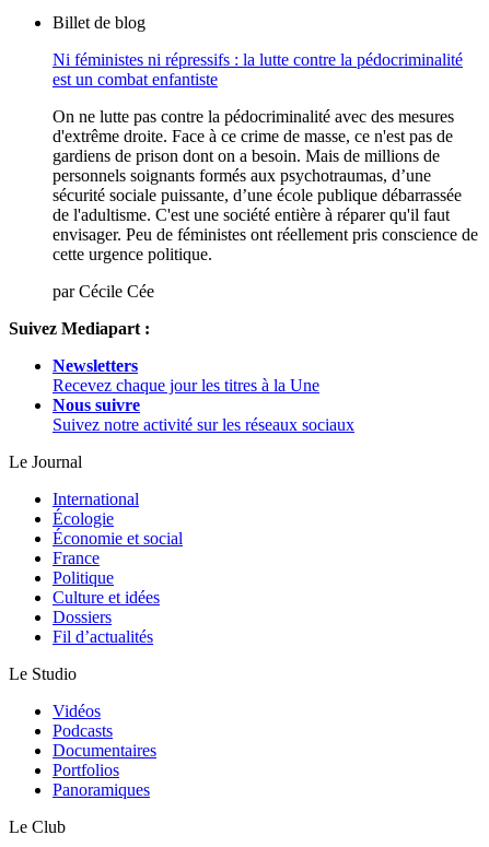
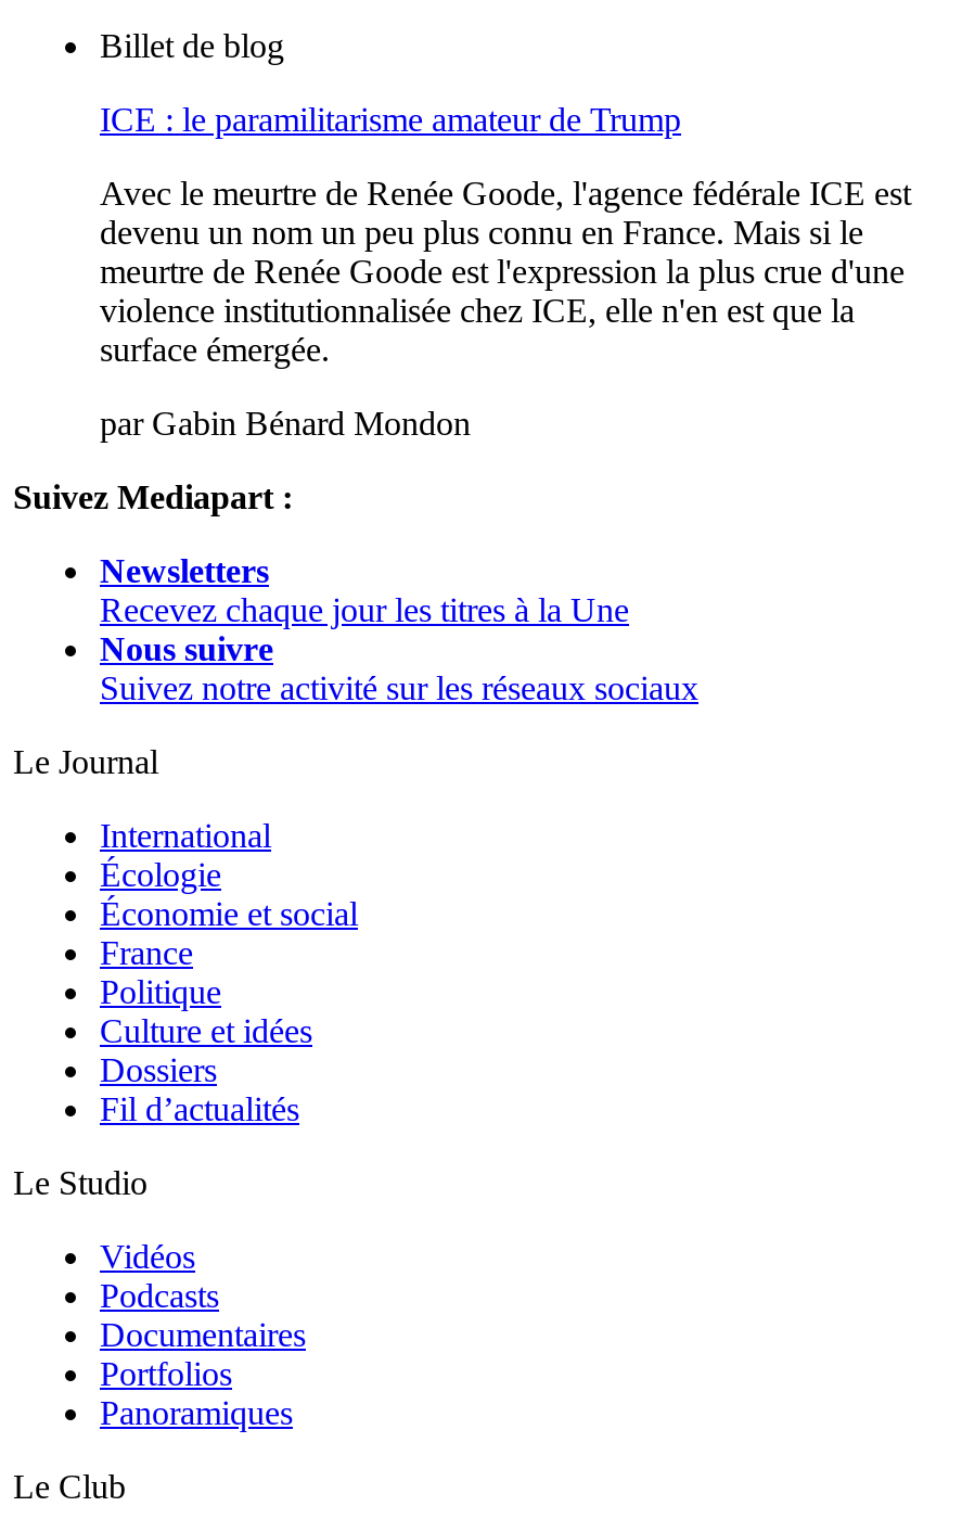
[53,50,463,88] Ni féministes ni répressifs : la lutte contre la pédocriminalité | est un combat enfantiste -> [100,100,681,137] ICE : le paramilitarisme amateur de Trump
[53,107,478,263] On ne lutte pas contre la pédocriminalité avec des mesures | d'extrême droite. Face à ce crime de masse, ce n'est pas de | gardiens de prison dont on a besoin. Mais de millions de | personnels soignants formés aux psychotraumas, d’une | sécurité sociale puissante, d’une école publique débarrassée | de l'adultisme. C'est une société entière à réparer qu'il faut | envisager. Peu de féministes ont réellement pris conscience de | cette urgence politique. -> [100,174,911,367] Avec le meurtre de Renée Goode, l'agence fédérale ICE est | devenu un nom un peu plus connu en France. Mais si le | meurtre de Renée Goode est l'expression la plus crue d'une | violence institutionnalisée chez ICE, elle n'en est que la | surface émergée.
[53,282,154,300] par Cécile Cée -> [100,404,471,441] par Gabin Bénard Mondon

